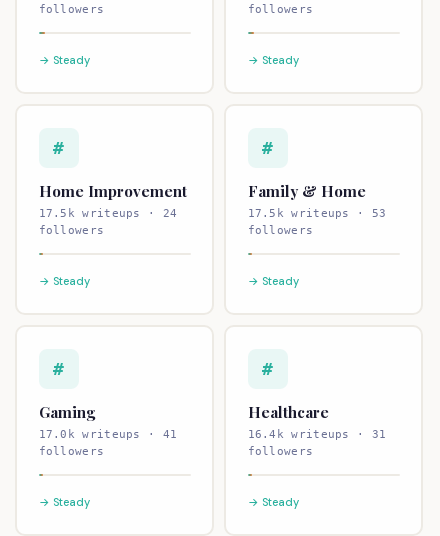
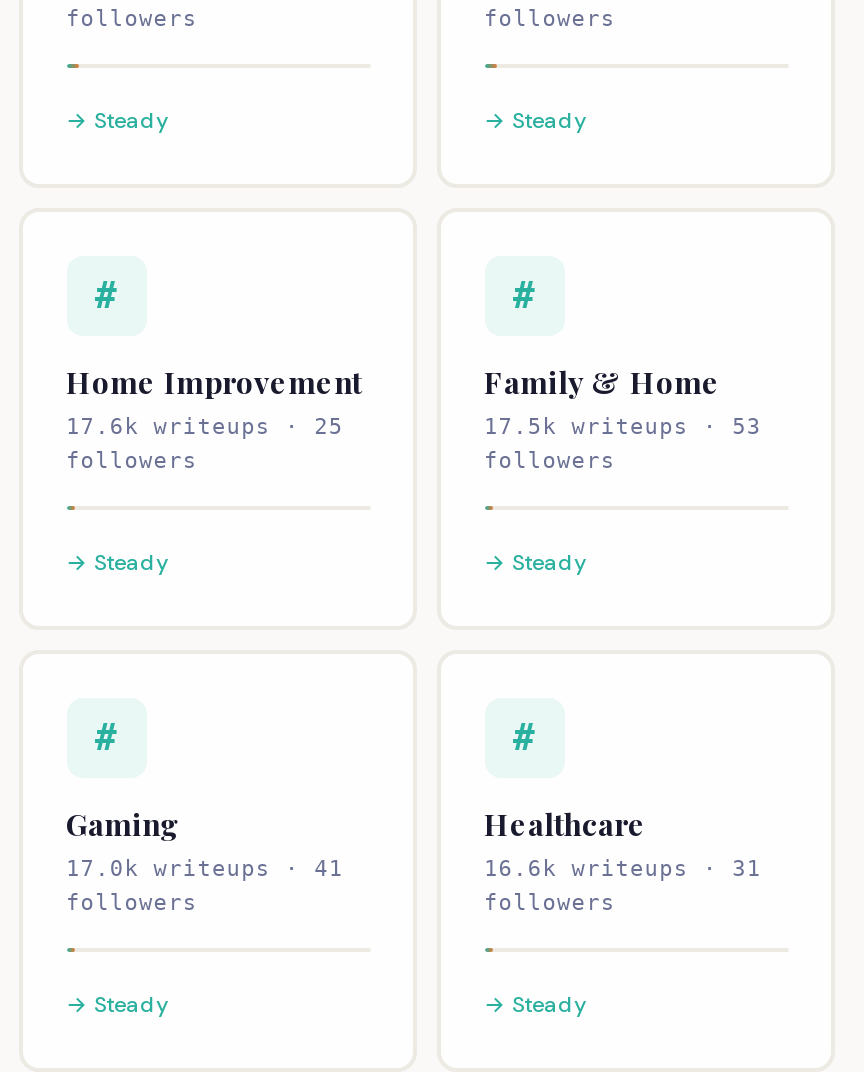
[38,206,177,219] 17.5k writeups · 24 -> [66,413,343,439] 17.6k writeups · 25
[247,427,386,440] 16.4k writeups · 31 -> [484,855,761,881] 16.6k writeups · 31

